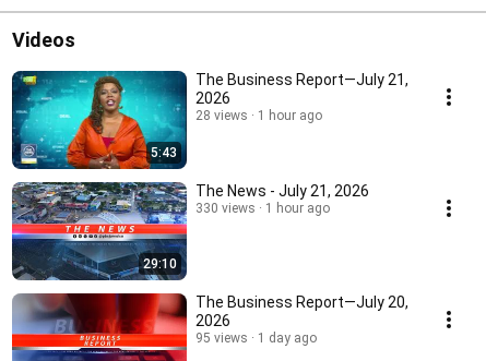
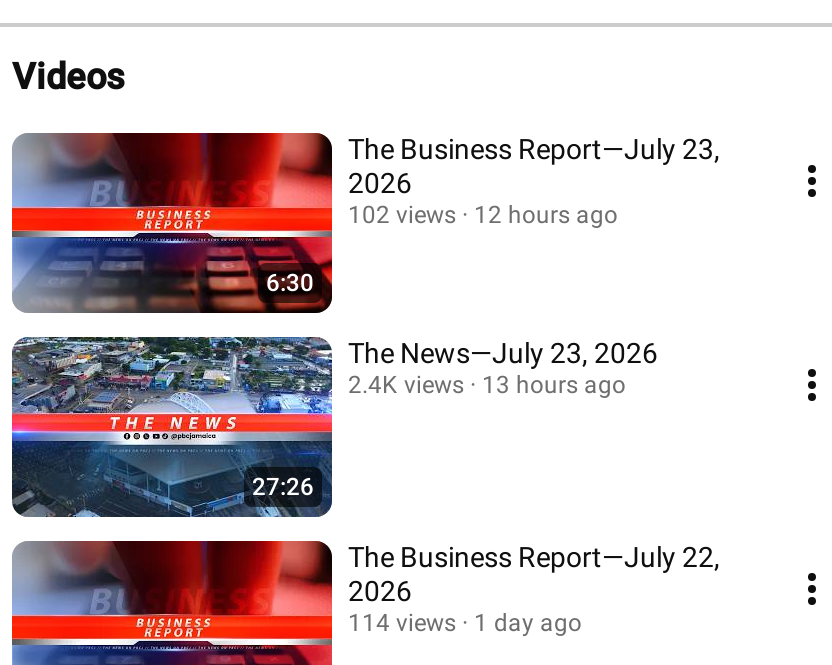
[11,70,188,170] [image] | 5:43 -> [10,131,334,315] [image] | 6:30
[195,70,408,88] The Business Report—July 21, -> [348,132,720,164] The Business Report—July 23,
[195,107,322,123] 28 views | 1 hour ago -> [348,200,618,228] 102 views | 12 hours ago
[195,182,369,215] The News - July 21, 2026 | 330 views | 1 hour ago -> [348,336,658,398] The News—July 23, 2026 | 2.4K views | 13 hours ago
[143,256,177,271] 29:10 -> [252,472,314,500] 27:26
[195,293,408,310] The Business Report—July 20, -> [348,540,720,572] The Business Report—July 22,
[195,330,317,345] 95 views 1 day ago -> [348,608,582,636] 114 views 1 day ago

